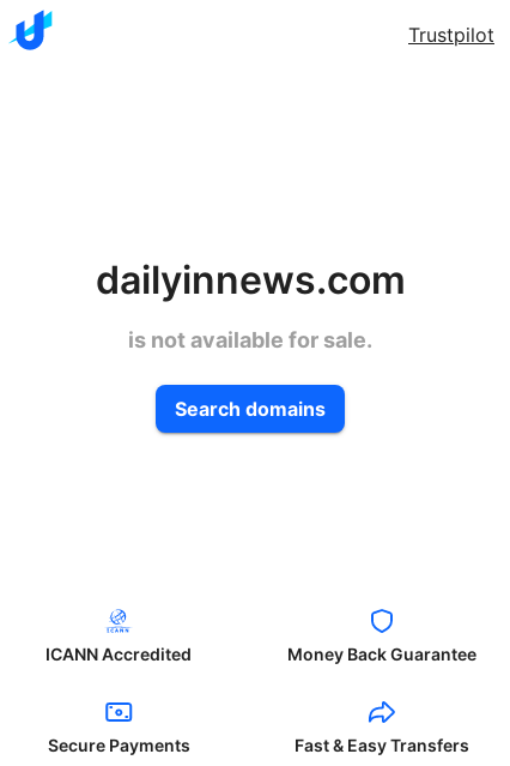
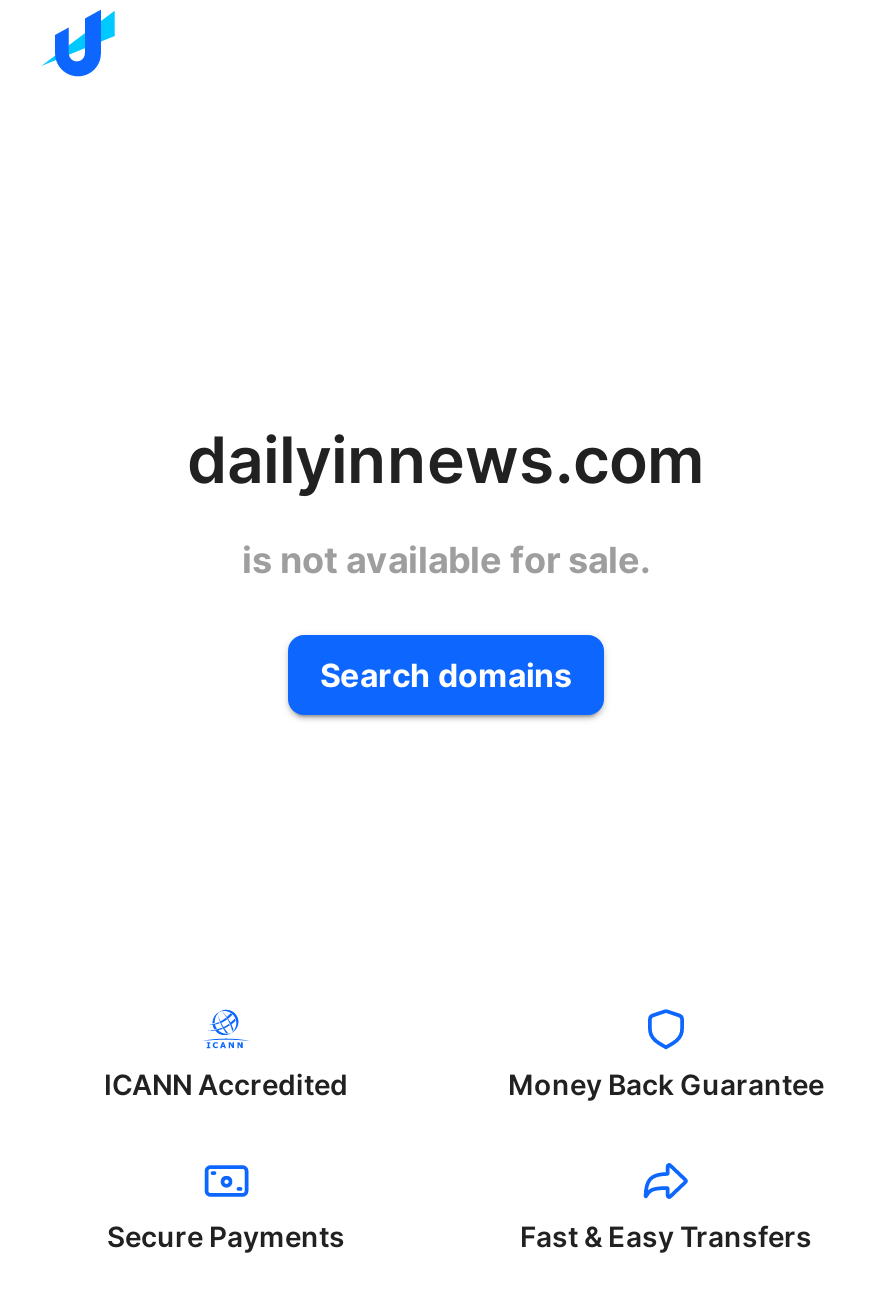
[408,23,494,47] Trustpilot -> none

